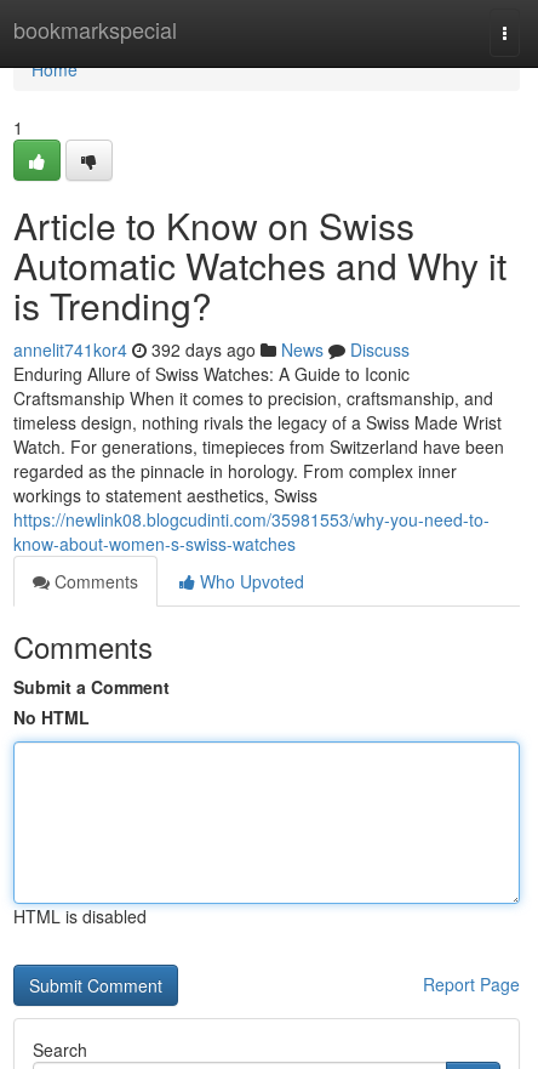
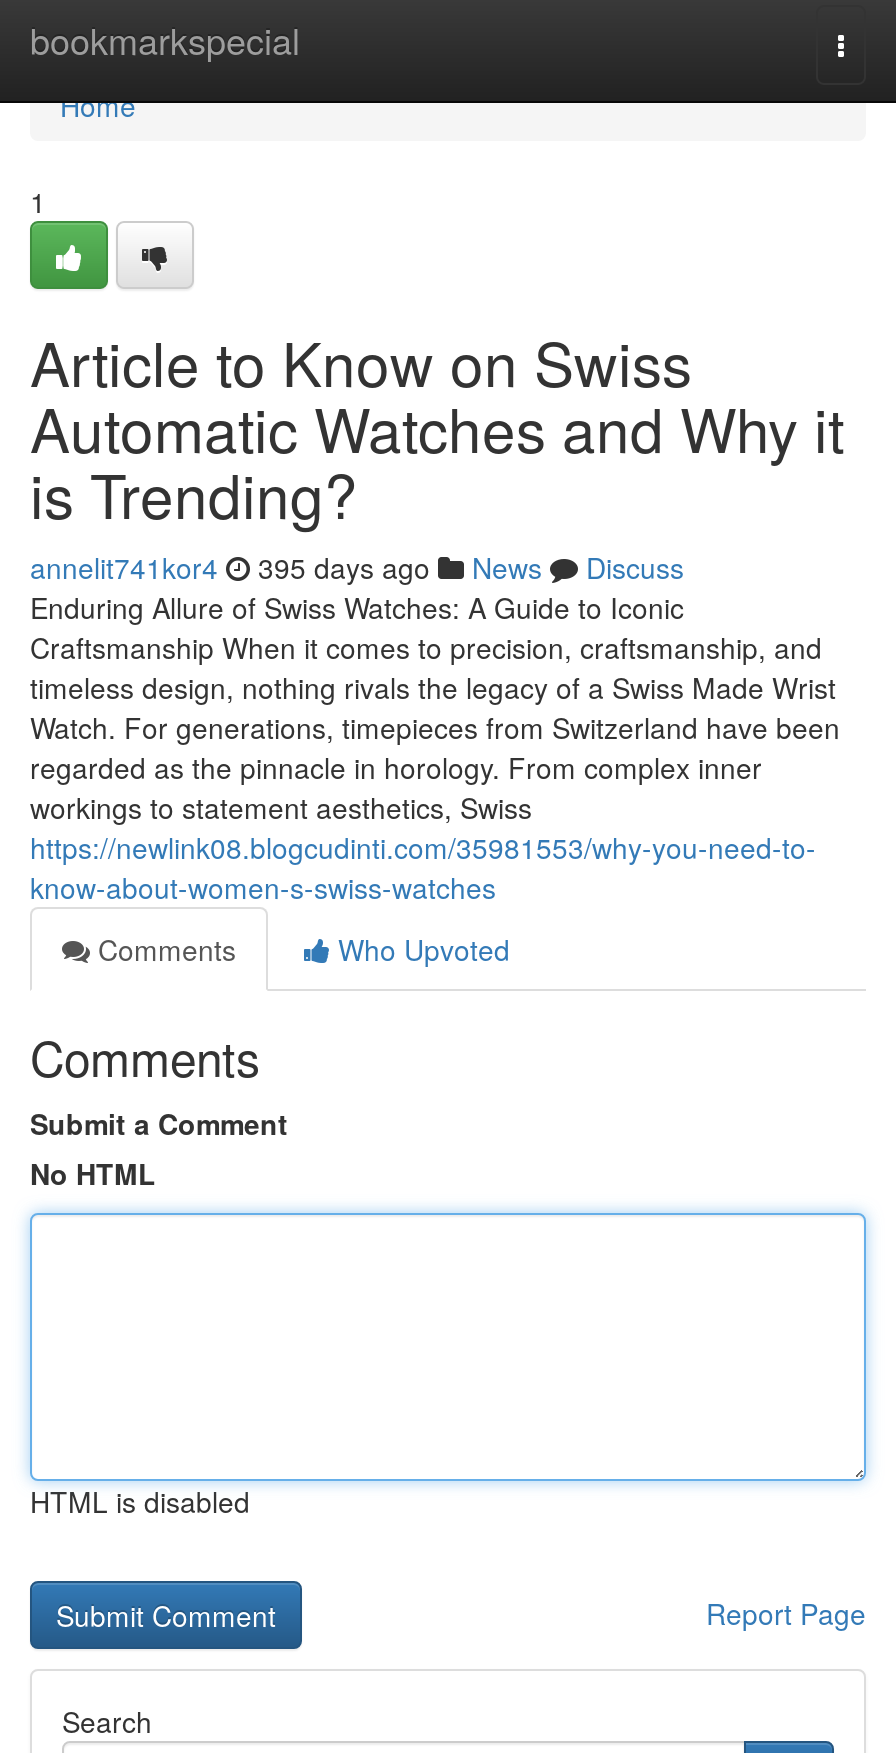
[13,337,410,362] annelit741kor4 392 days ago News Discuss -> [30,547,684,587] annelit741kor4 395 days ago News Discuss

